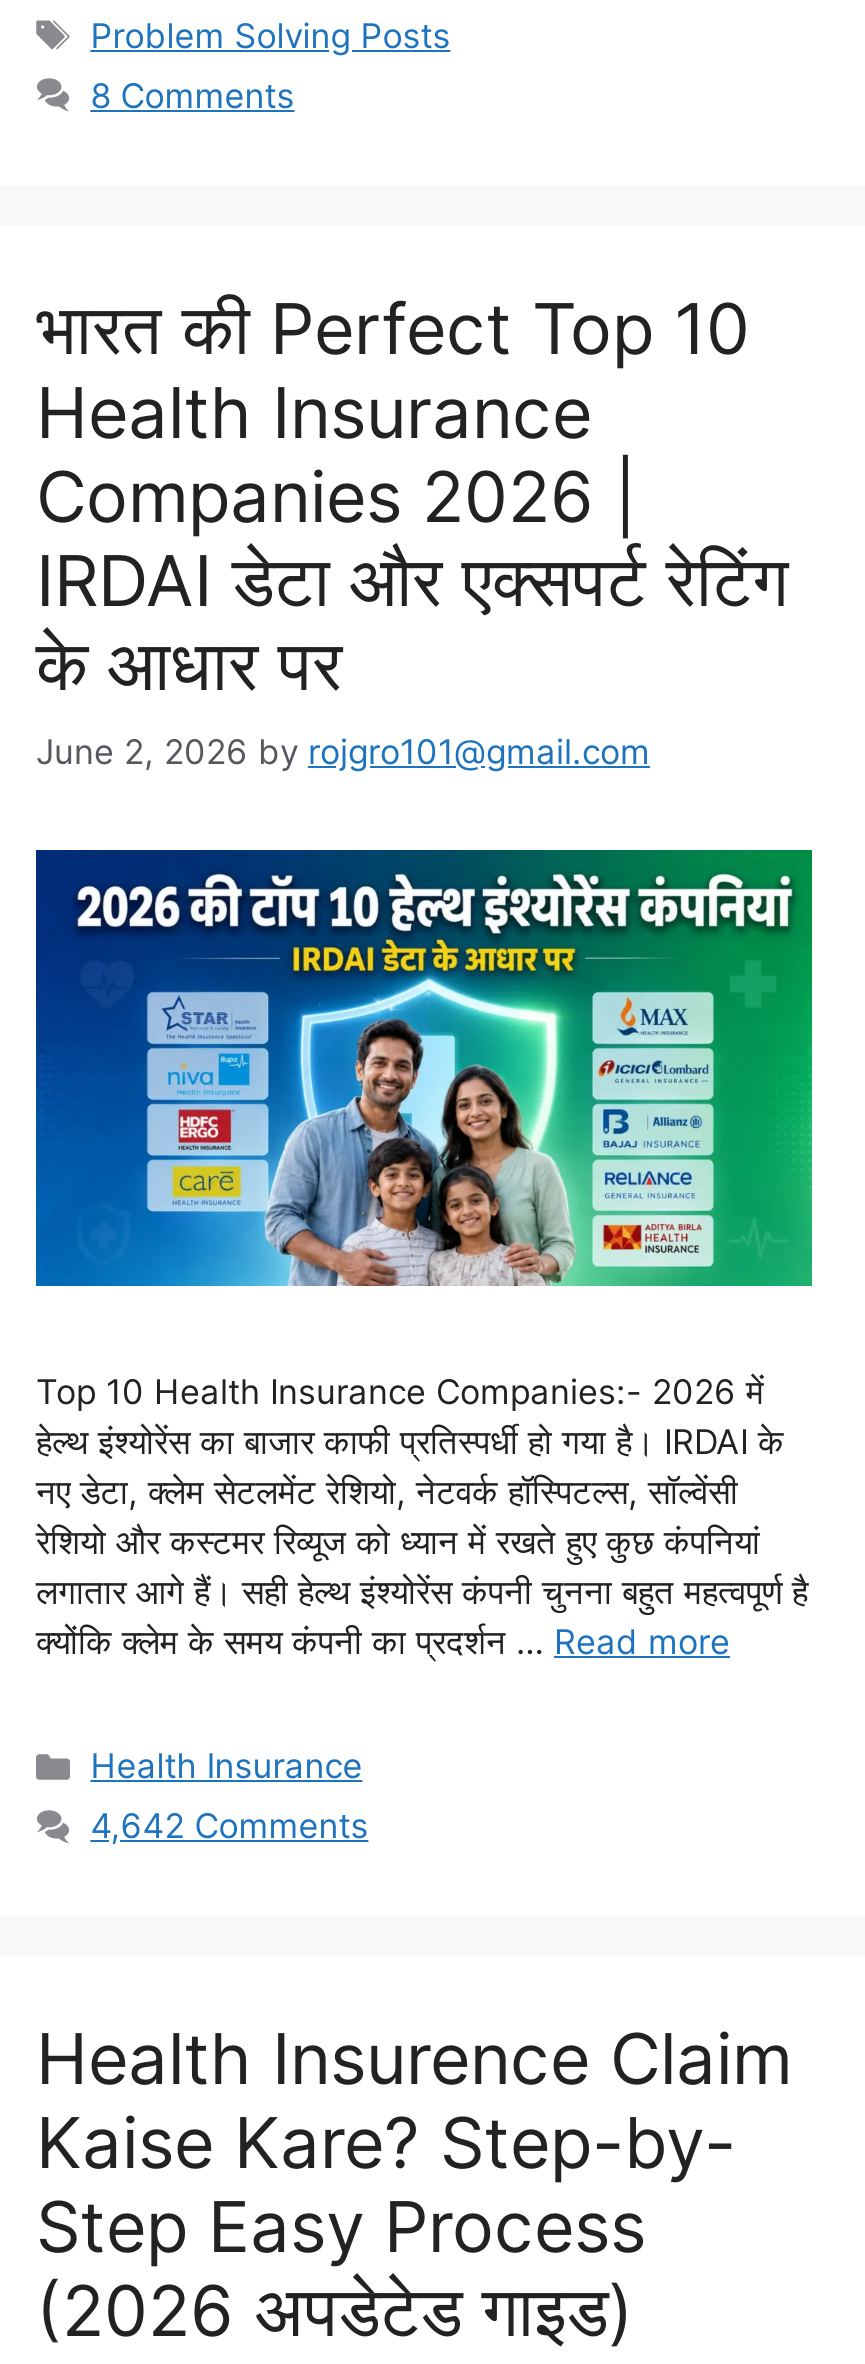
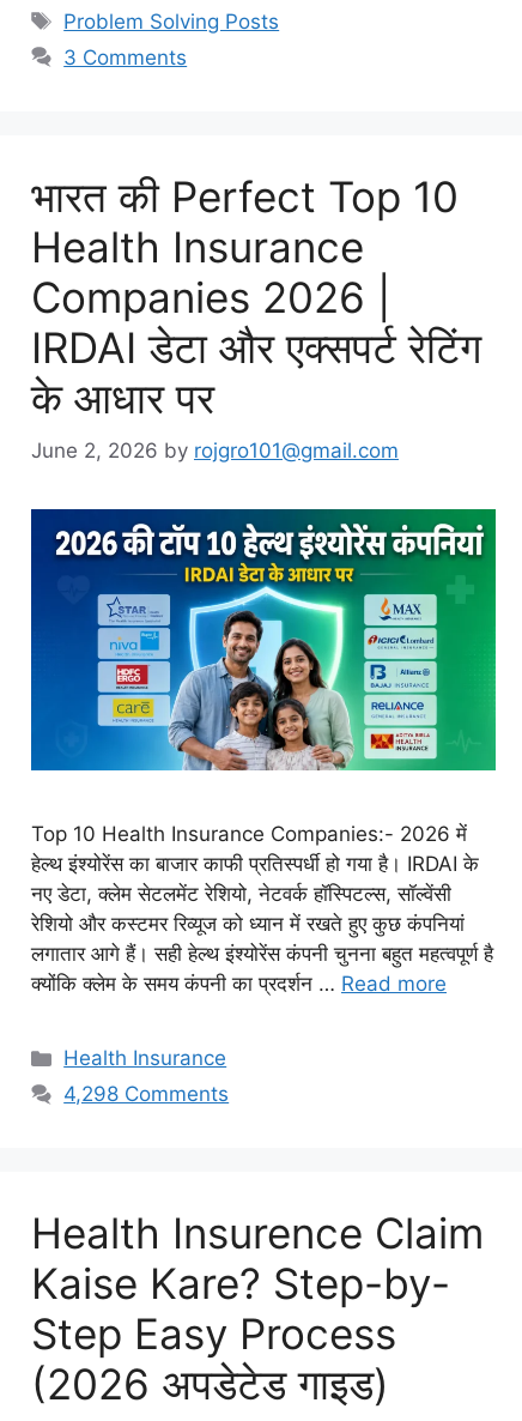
[90,75,294,115] 8 Comments -> [64,45,187,69] 3 Comments
[90,1807,368,1847] 4,642 Comments -> [64,1083,229,1106] 4,298 Comments

